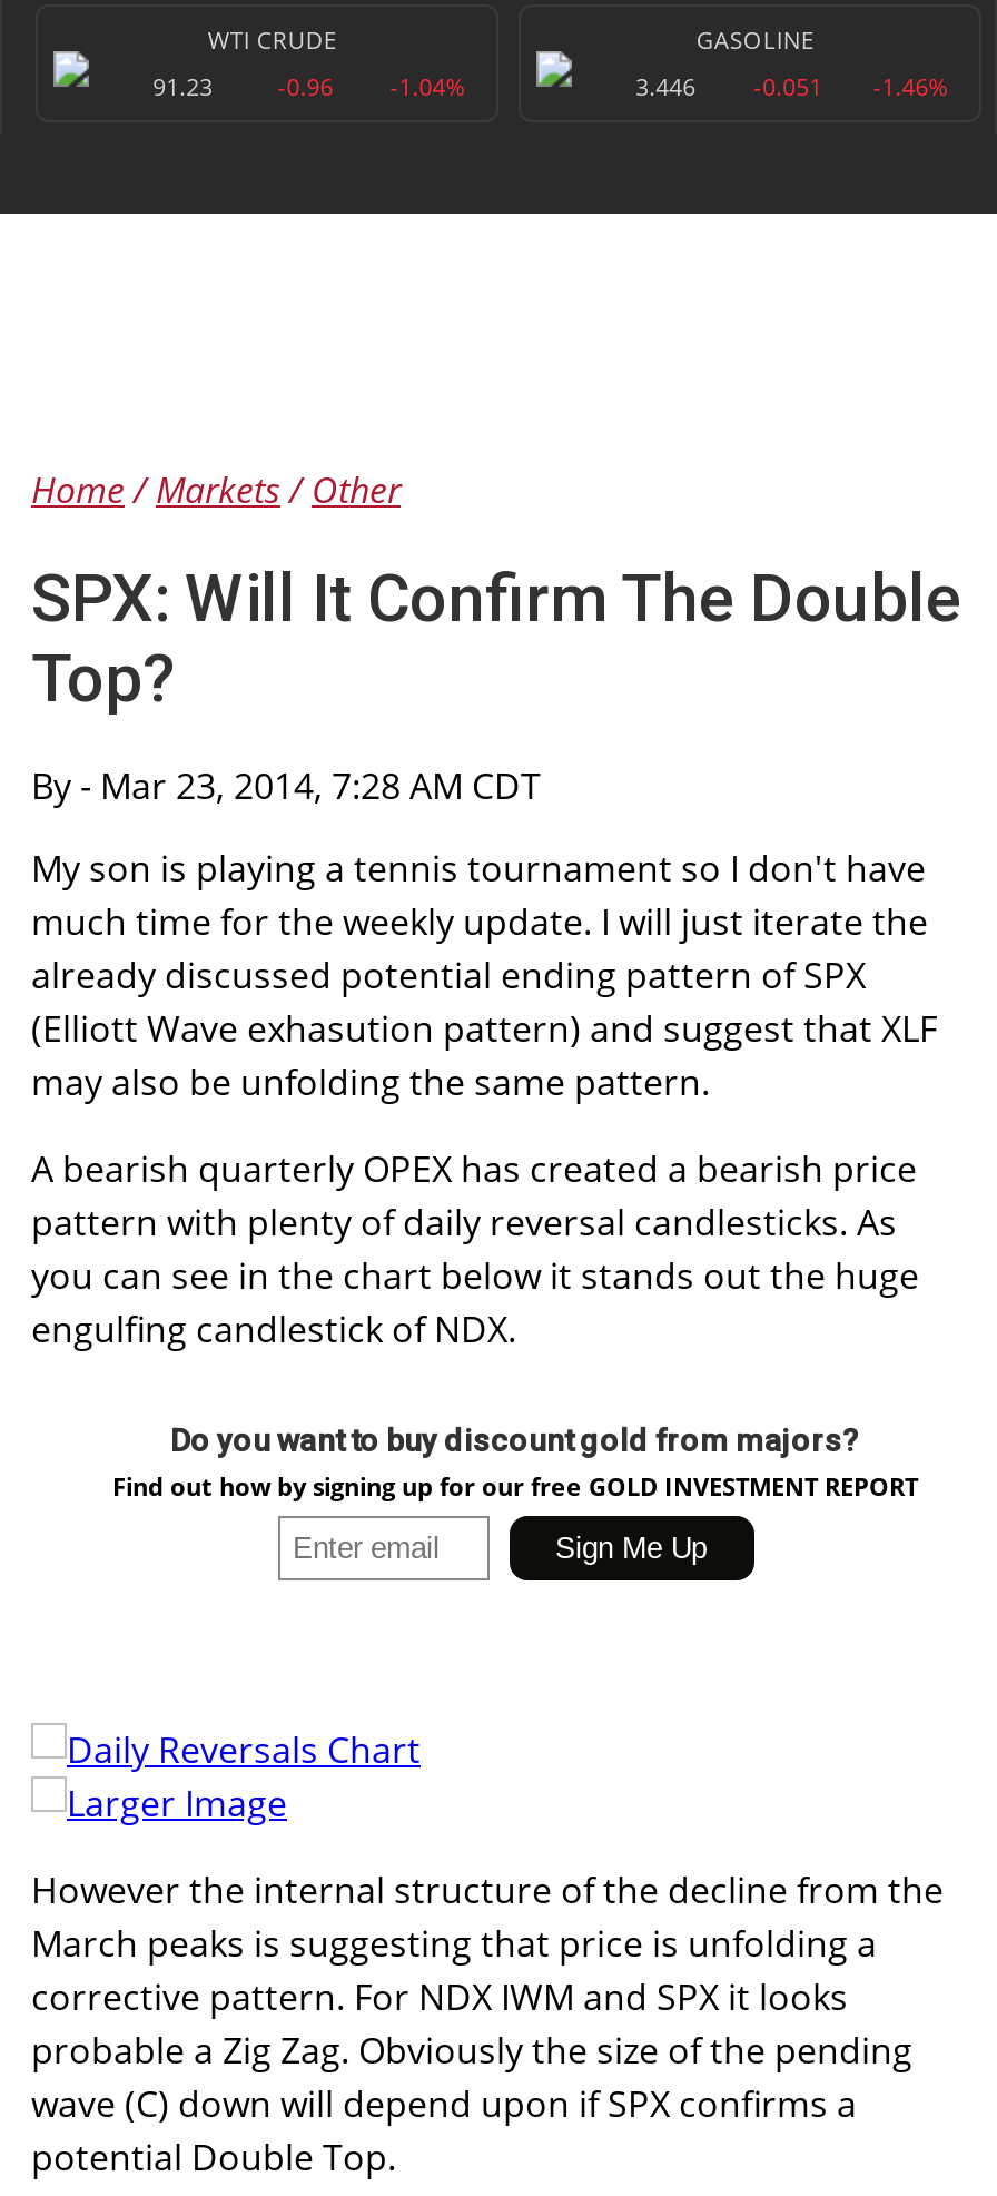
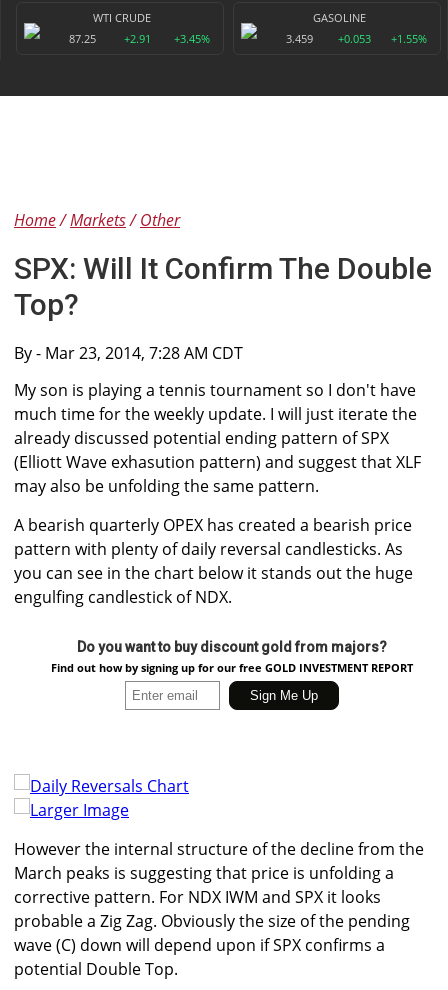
[153,71,213,102] 91.23 -> [69,32,96,46] 87.25
[278,71,333,102] -0.96 -> [124,32,151,46] +2.91
[390,71,466,102] -1.04% -> [174,32,210,46] +3.45%
[636,71,696,102] 3.446 -> [286,32,313,46] 3.459
[754,71,823,102] -0.051 -> [338,32,371,46] +0.053
[873,71,948,102] -1.46% -> [391,32,427,46] +1.55%

